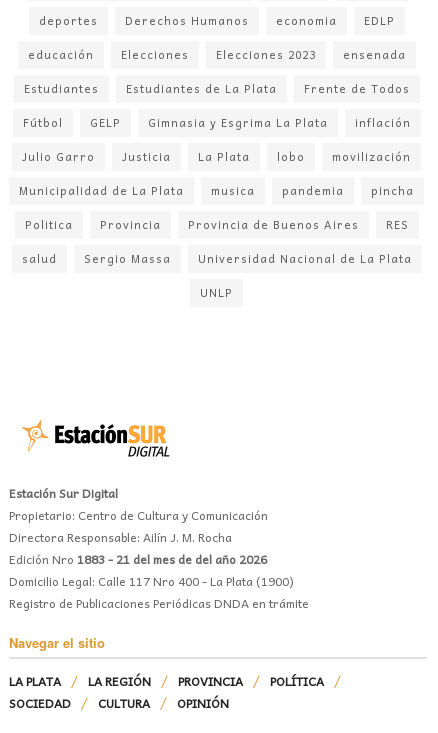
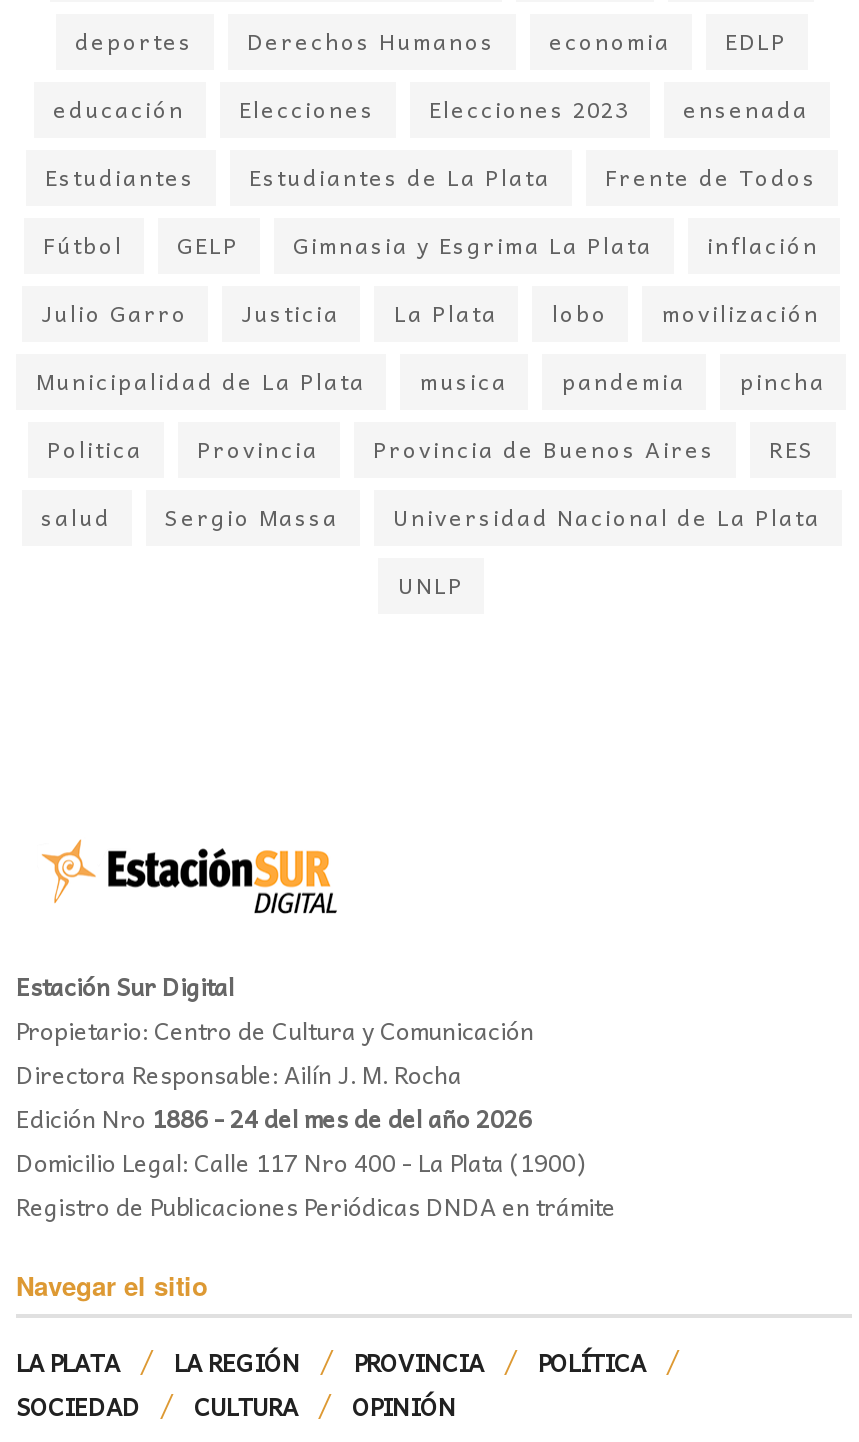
[9,549,267,569] Edición Nro 1883 - 21 del mes de del año 2026 -> [16,1097,532,1137] Edición Nro 1886 - 24 del mes de del año 2026

